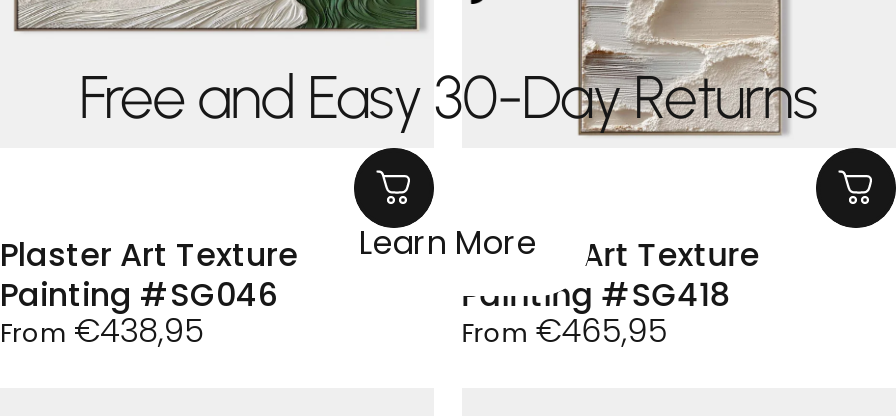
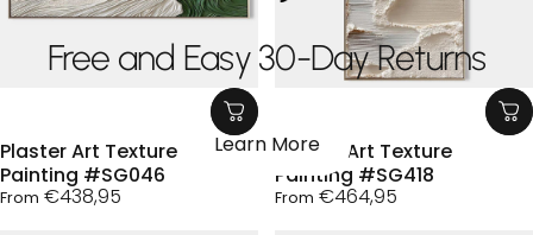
[462,309,668,355] From €465,95 -> [275,183,397,211] From €464,95

